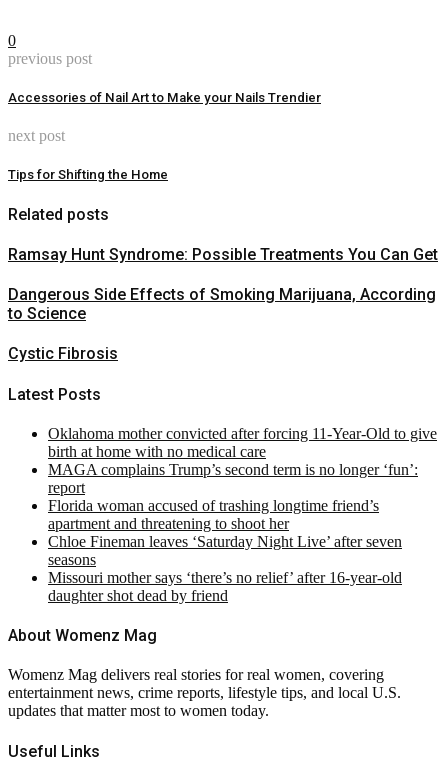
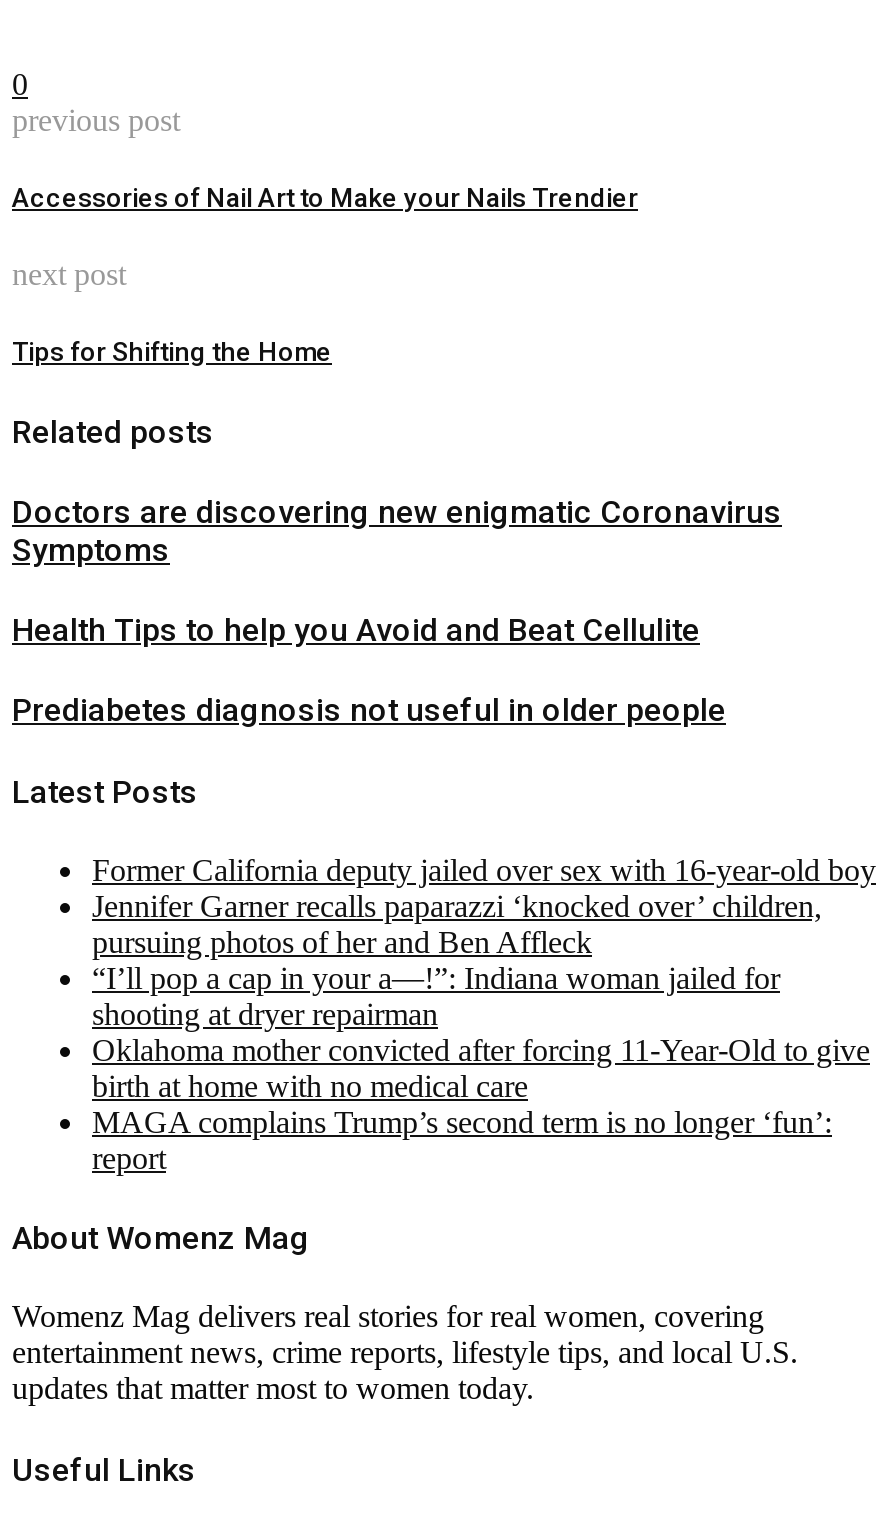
[8,245,438,264] Ramsay Hunt Syndrome: Possible Treatments You Can Get -> [12,493,782,569] Doctors are discovering new enigmatic Coronavirus | Symptoms
[8,285,436,323] Dangerous Side Effects of Smoking Marijuana, According | to Science -> [12,611,700,649] Health Tips to help you Avoid and Beat Cellulite
[8,344,118,363] Cystic Fibrosis -> [12,692,726,730] Prediabetes diagnosis not useful in older people
none -> [92,853,876,1031] Former California deputy jailed over sex with 16-year-old boy | Jennifer Garner recalls paparazzi ‘knocked over’ children, | pursuing photos of her and Ben Affleck | “I’ll pop a cap in your a—!”: Indiana woman jailed for | shooting at dryer repairman
moved [48,425,437,496] -> [92,1033,870,1175]: Oklahoma mother convicted after forcing 11-Year-Old to give | birth at home with no medical care | MAGA complains Trump’s second term is no longer ‘fun’: | report
[48,497,402,604] Florida woman accused of trashing longtime friend’s | apartment and threatening to shoot her | Chloe Fineman leaves ‘Saturday Night Live’ after seven | seasons | Missouri mother says ‘there’s no relief’ after 16-year-old | daughter shot dead by friend -> none

